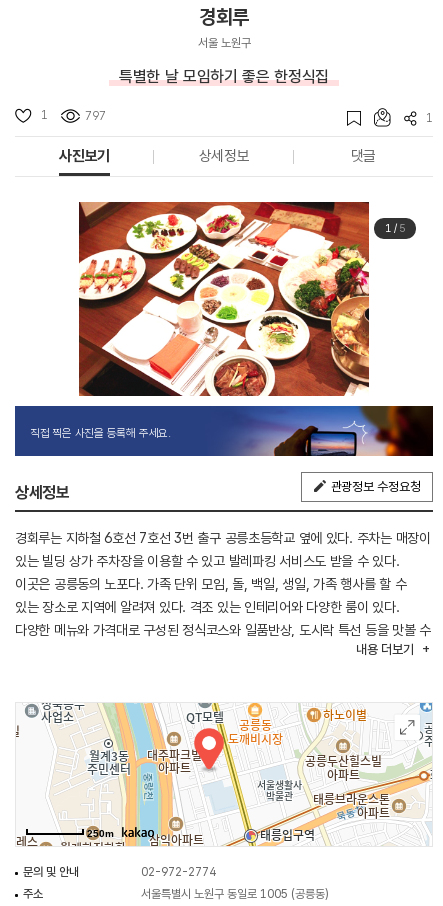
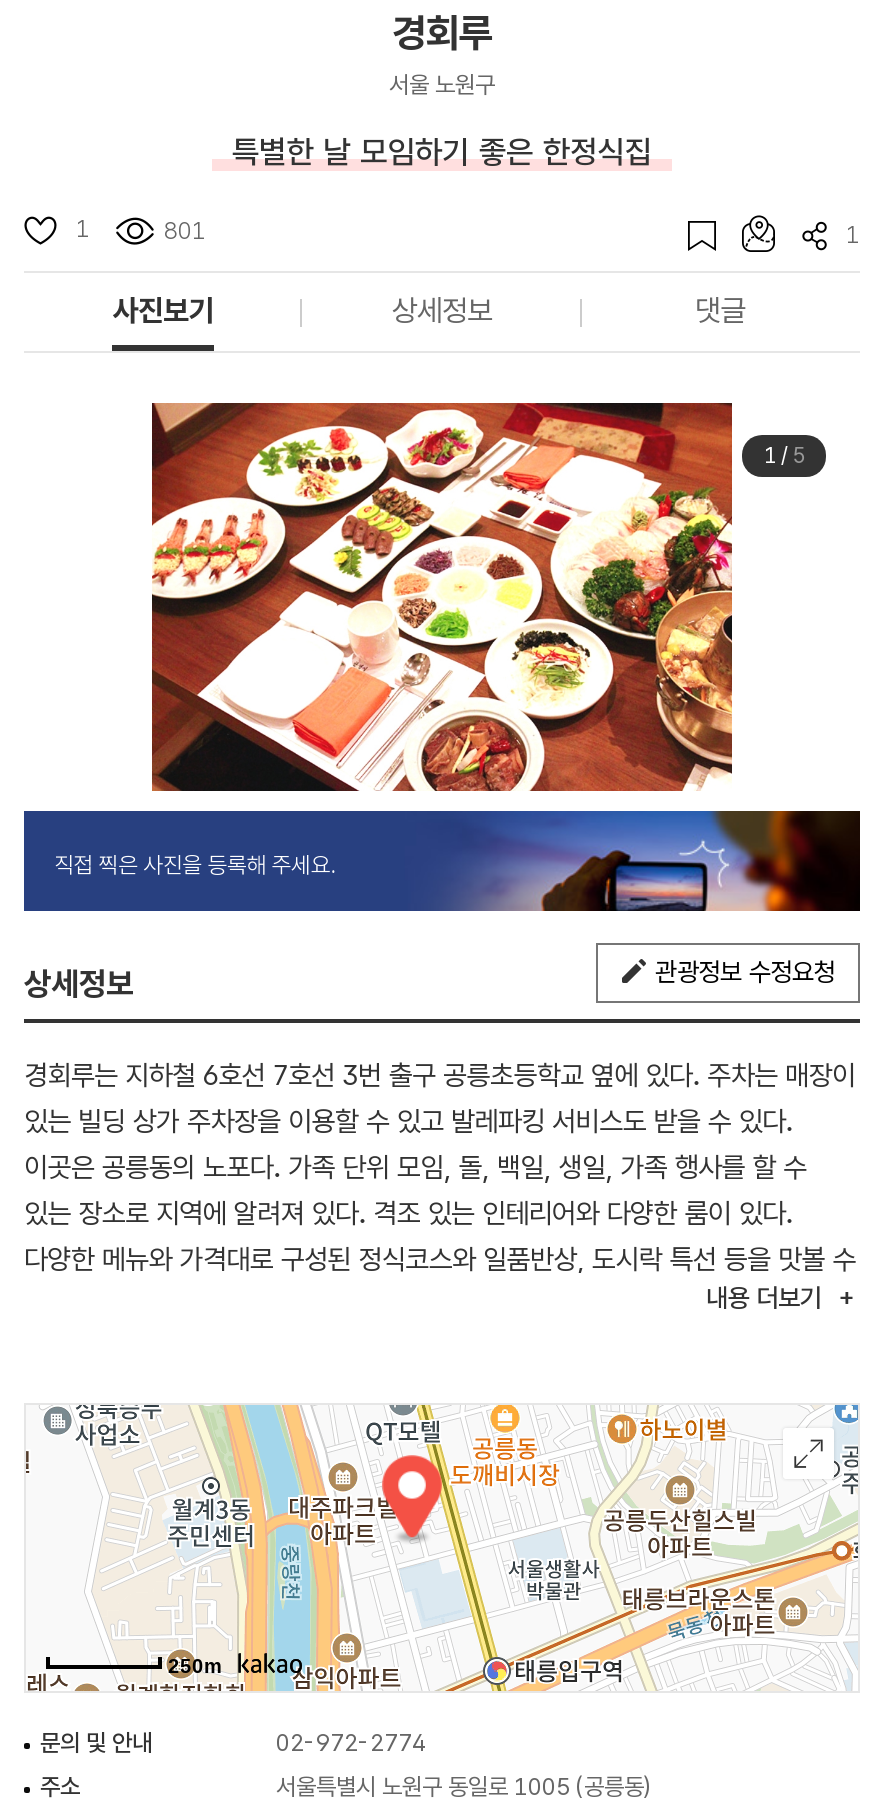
[85,109,106,123] 797 -> [164,217,206,245] 801

